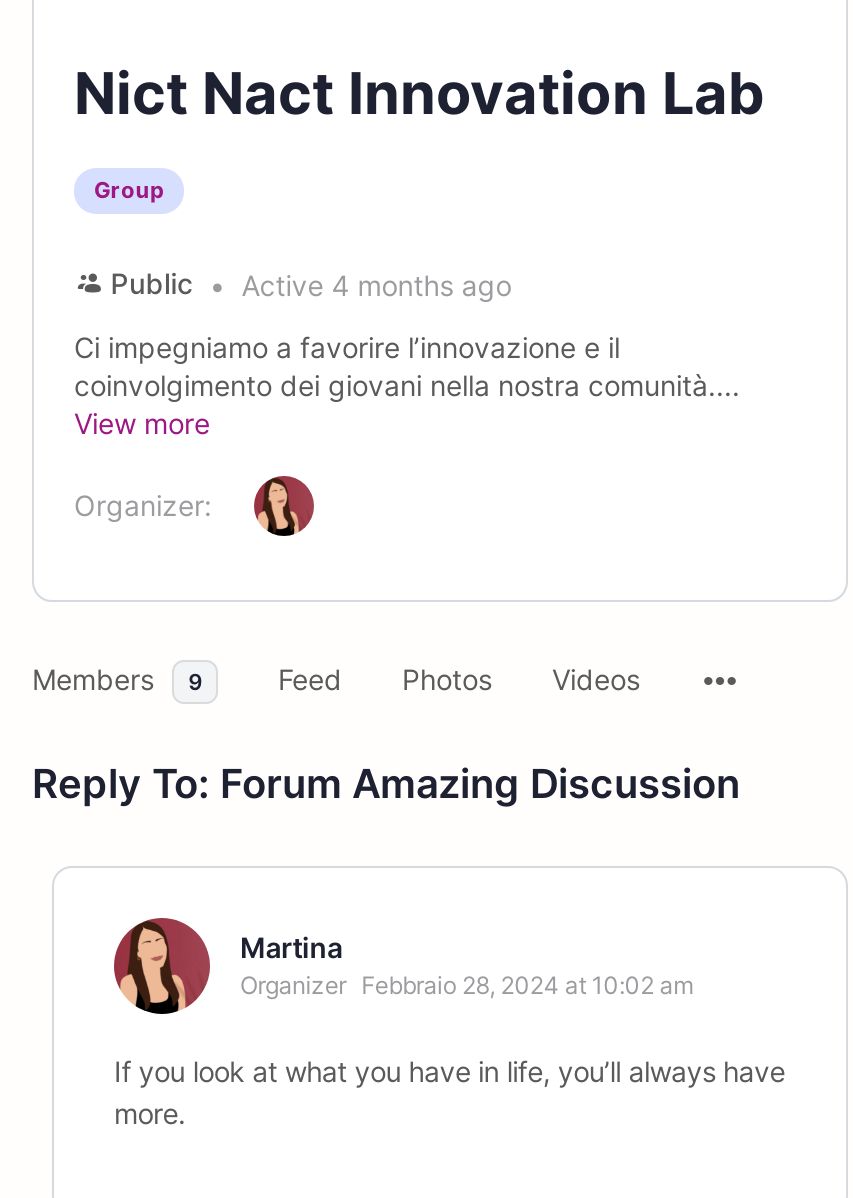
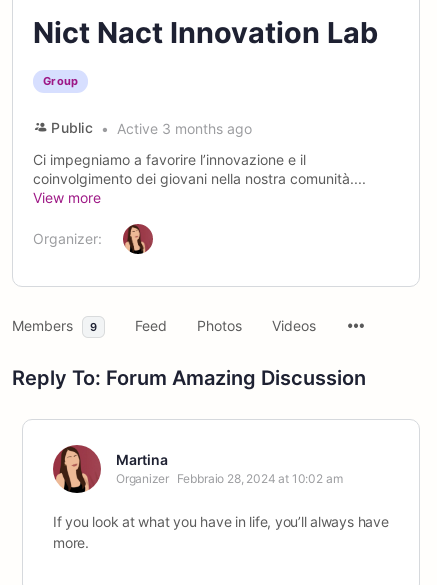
[234,268,512,302] Active 4 months ago -> [113,120,252,137] Active 3 months ago

